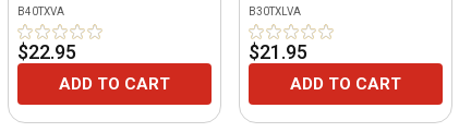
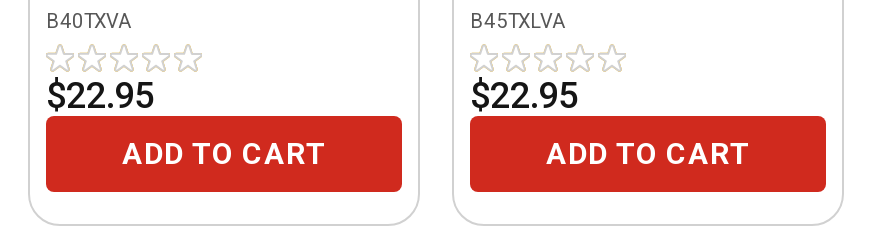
[249,5,301,17] B30TXLVA -> [470,10,566,32] B45TXLVA
[249,40,307,63] $21.95 -> [470,74,578,116] $22.95

